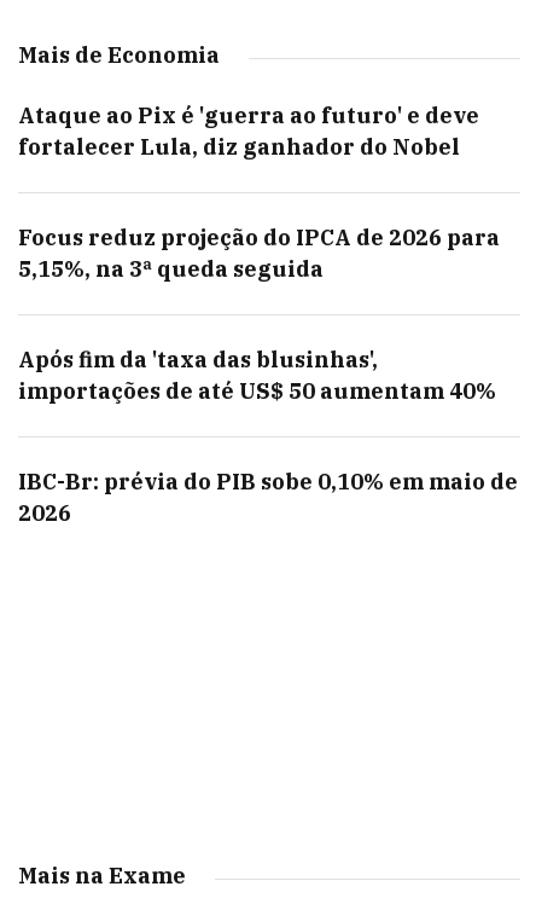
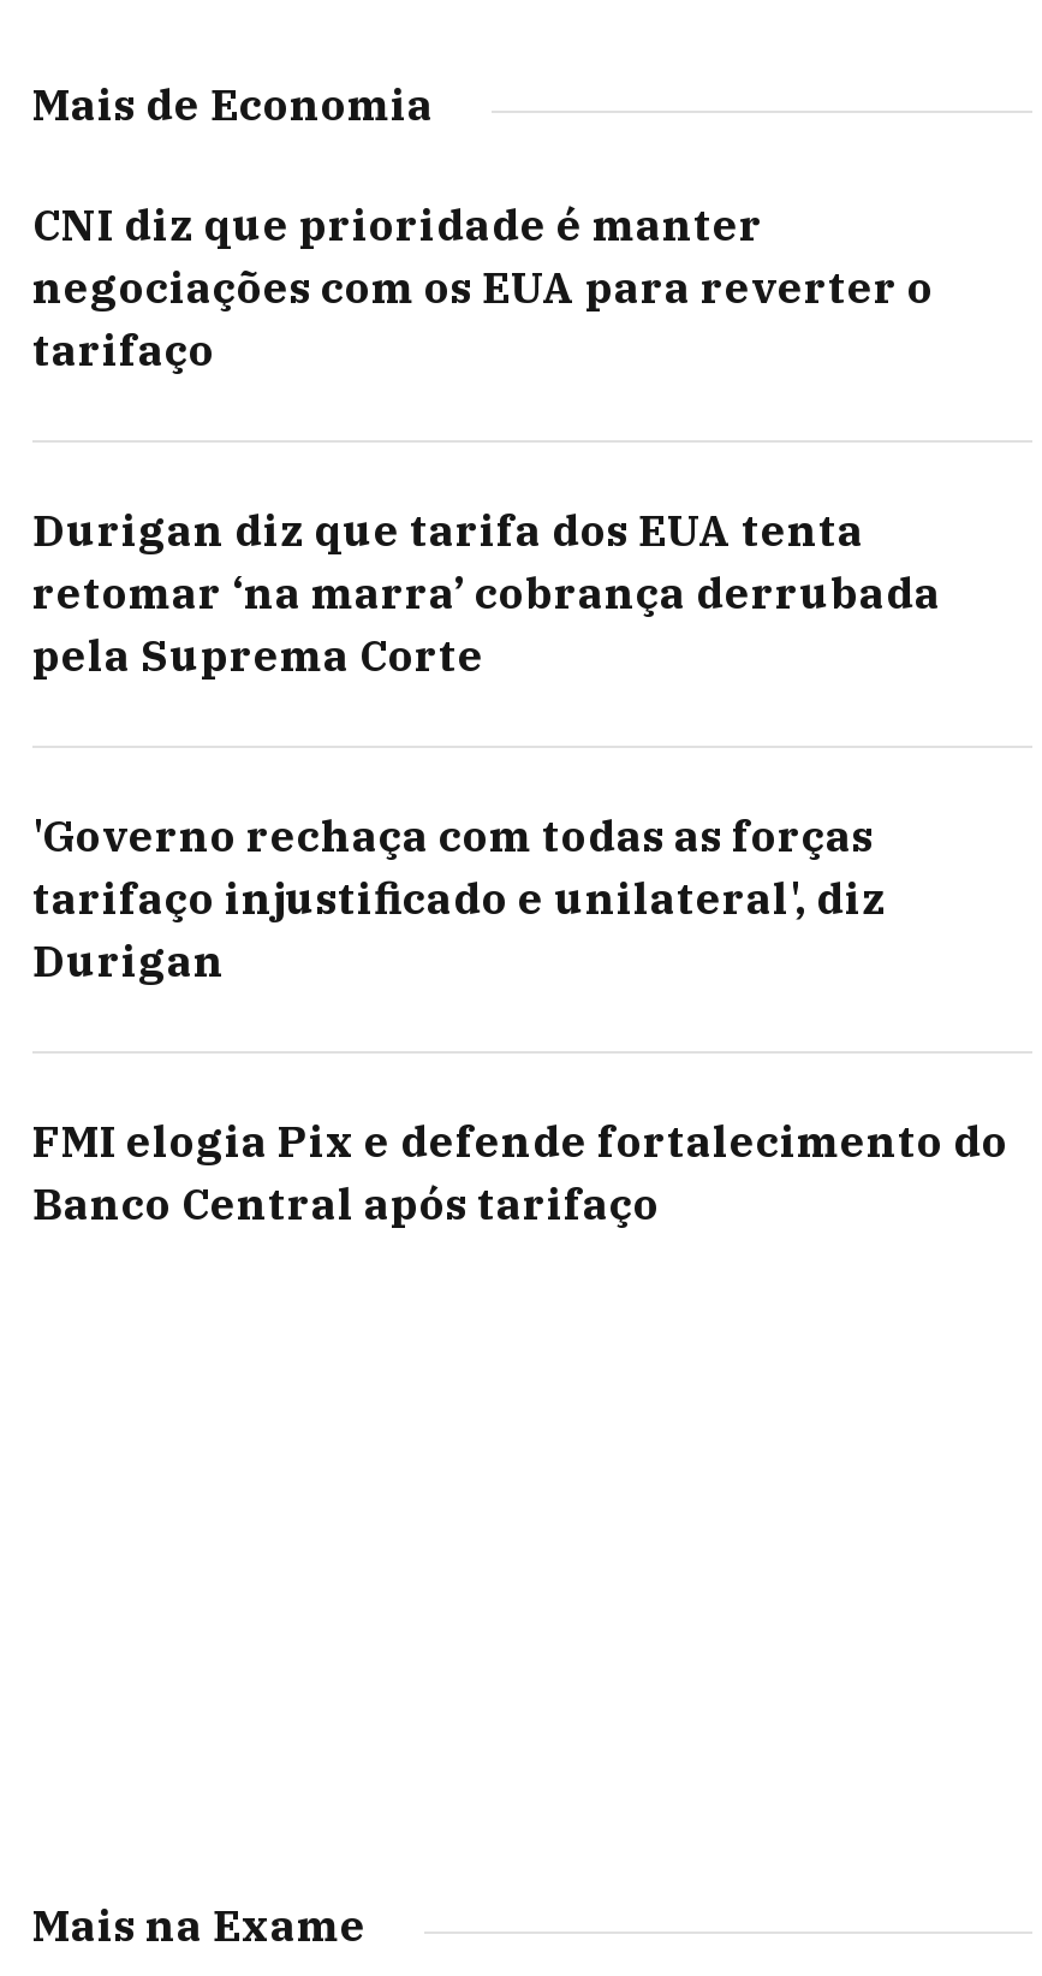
[18,102,479,161] Ataque ao Pix é 'guerra ao futuro' e deve | fortalecer Lula, diz ganhador do Nobel -> [32,197,934,378] CNI diz que prioridade é manter | negociações com os EUA para reverter o | tarifaço
[18,224,500,283] Focus reduz projeção do IPCA de 2026 para | 5,15%, na 3ª queda seguida -> [32,503,941,683] Durigan diz que tarifa dos EUA tenta | retomar ‘na marra’ cobrança derrubada | pela Suprema Corte
[18,346,496,405] Após fim da 'taxa das blusinhas', | importações de até US$ 50 aumentam 40% -> [32,808,886,989] 'Governo rechaça com todas as forças | tarifaço injustificado e unilateral', diz | Durigan
[18,468,518,527] IBC-Br: prévia do PIB sobe 0,10% em maio de | 2026 -> [32,1114,1008,1232] FMI elogia Pix e defende fortalecimento do | Banco Central após tarifaço

